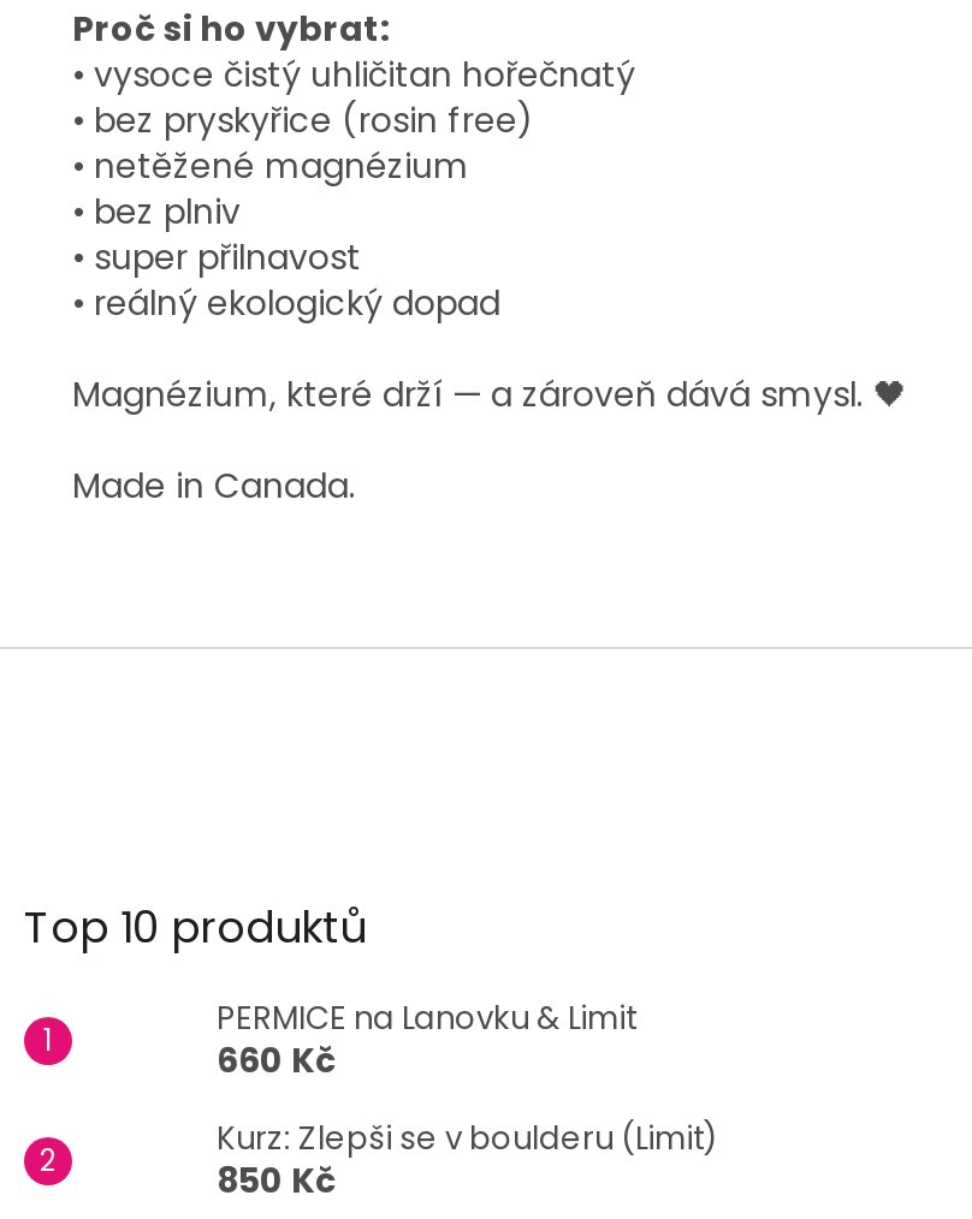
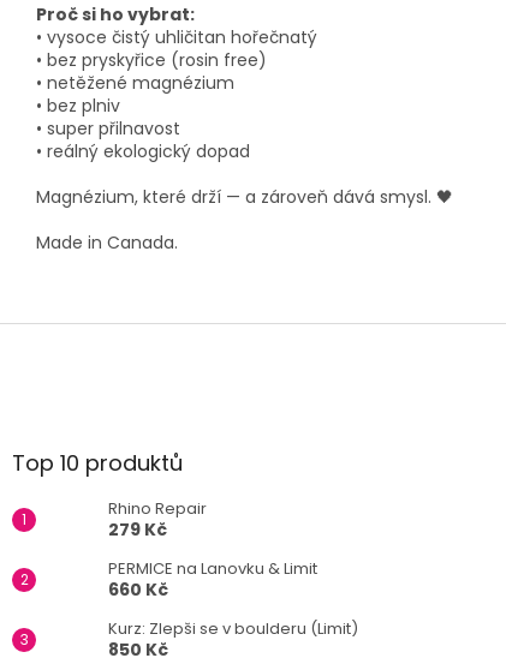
none -> [108,498,207,542] Rhino Repair | 279 Kč

